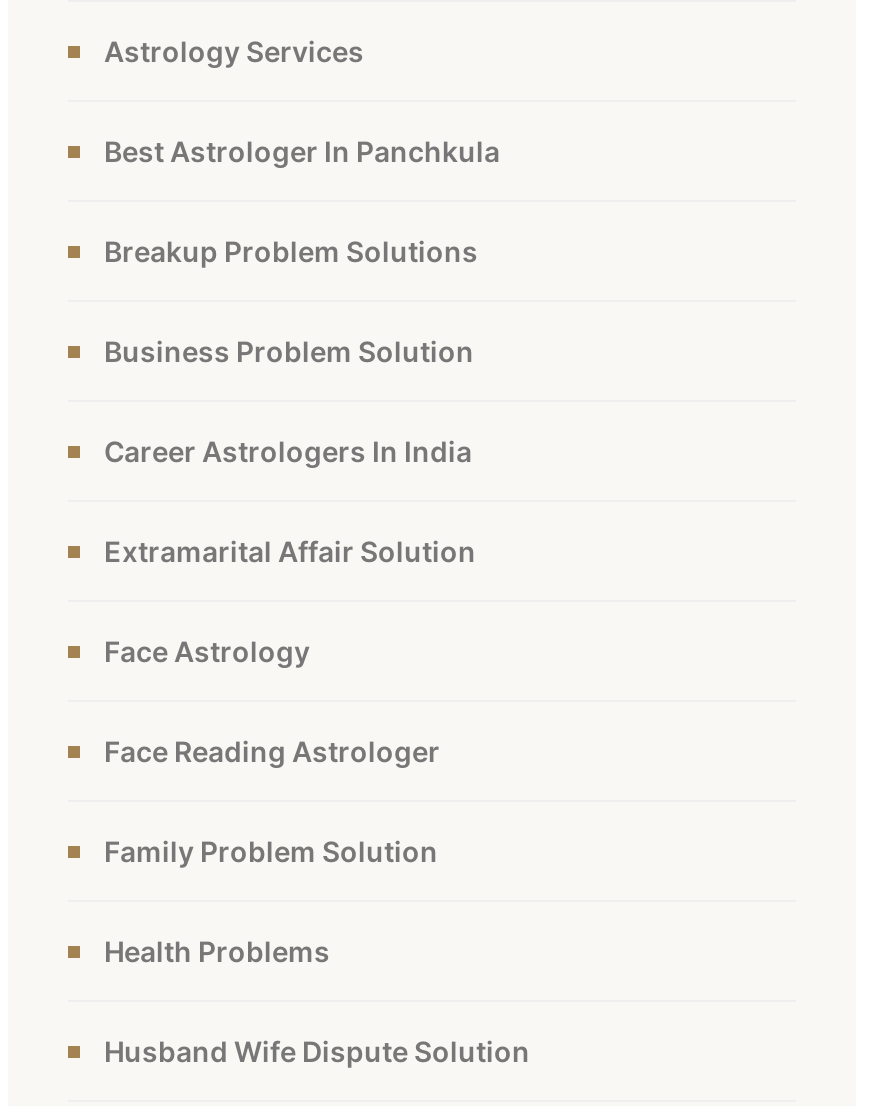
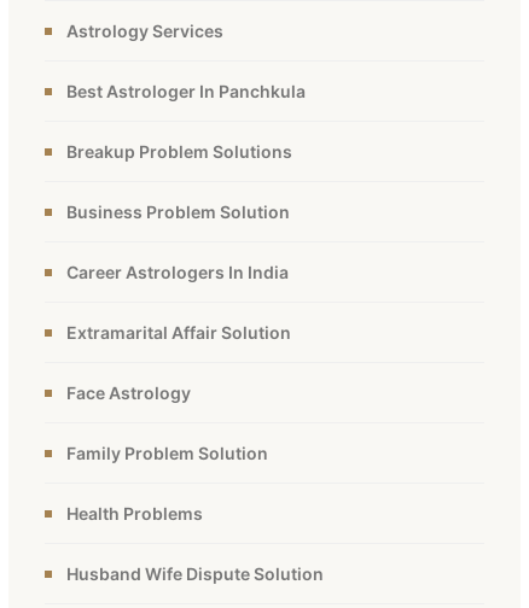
[104,734,440,768] Face Reading Astrologer -> none

